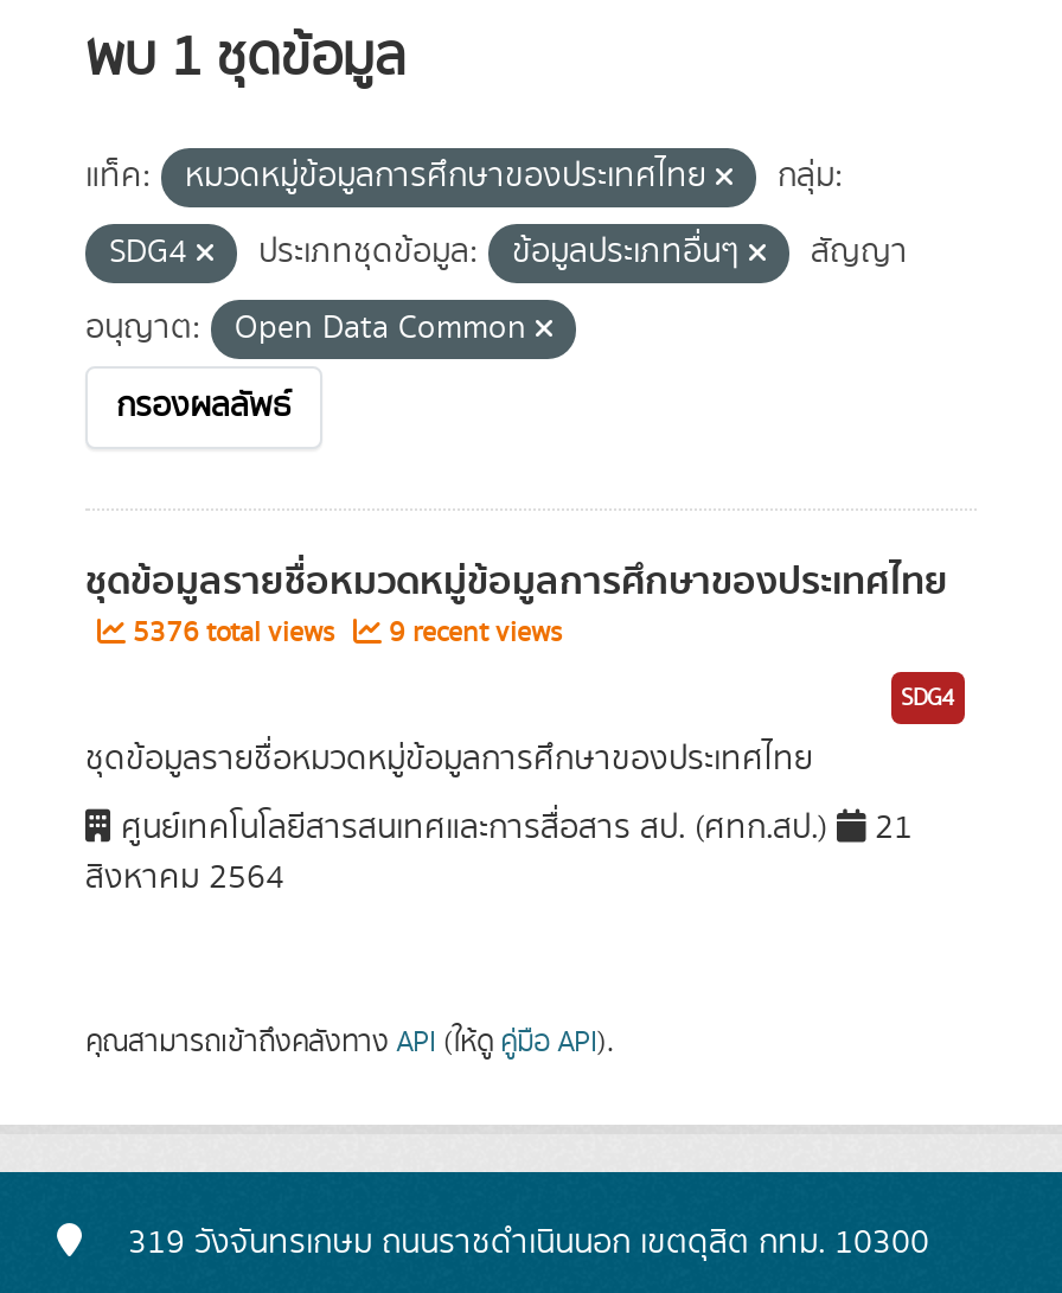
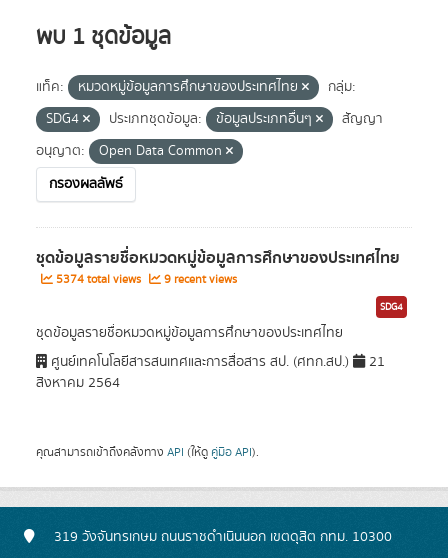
[126,613,562,653] 5376 total views 9 recent views -> [53,271,237,288] 5374 total views 9 recent views

